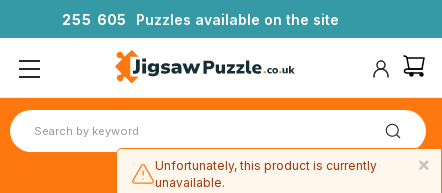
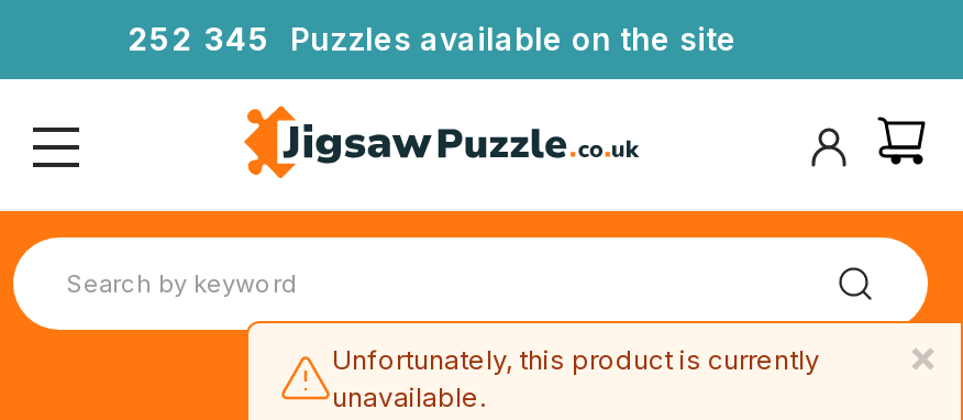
[62,10,339,28] 25 5 605 Puzzles available on the site -> [128,19,737,57] 25 2 345 Puzzles available on the site

